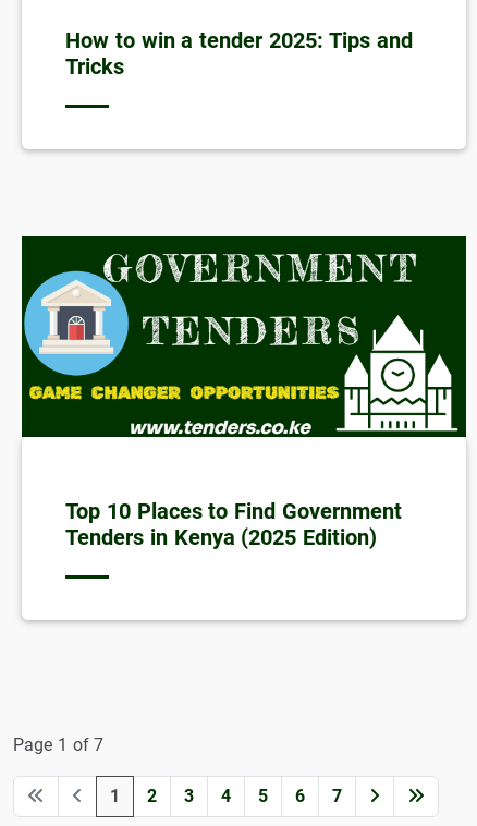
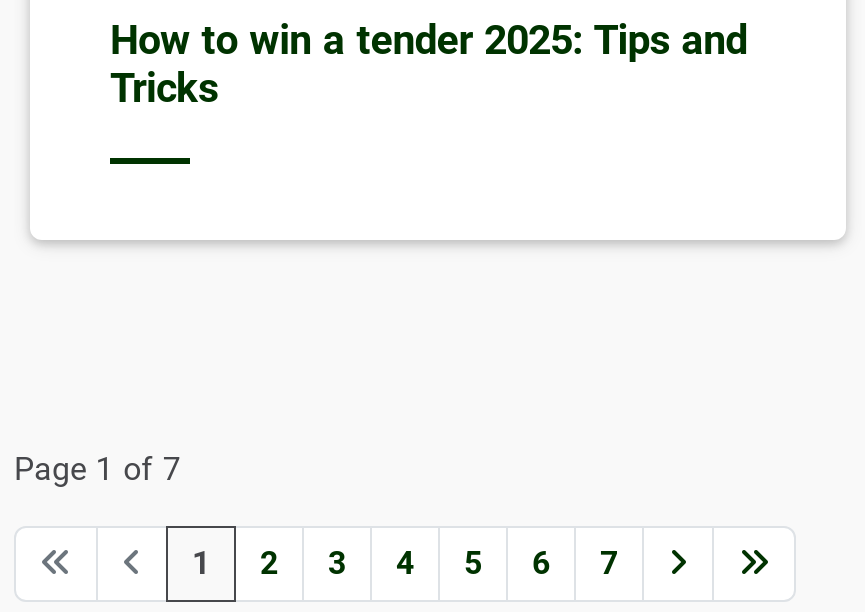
[21,235,467,438] [image] -> none
[65,498,402,550] Top 10 Places to Find Government | Tenders in Kenya (2025 Edition) -> none

